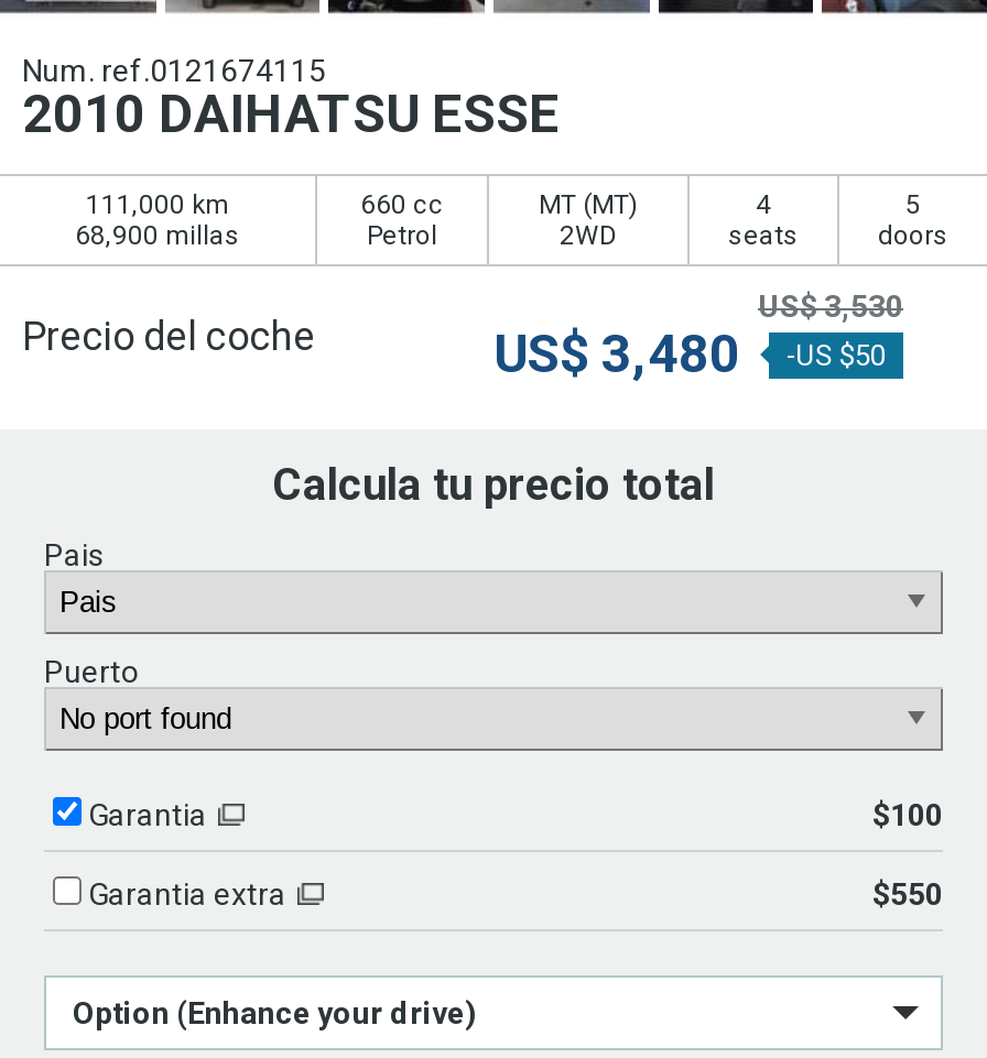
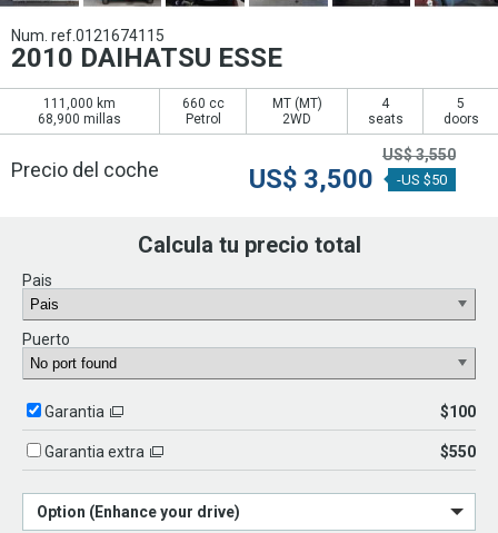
[493,289,903,386] US$3,530 | US$3,480 -> [249,146,456,195] US$3,550 | US$3,500

